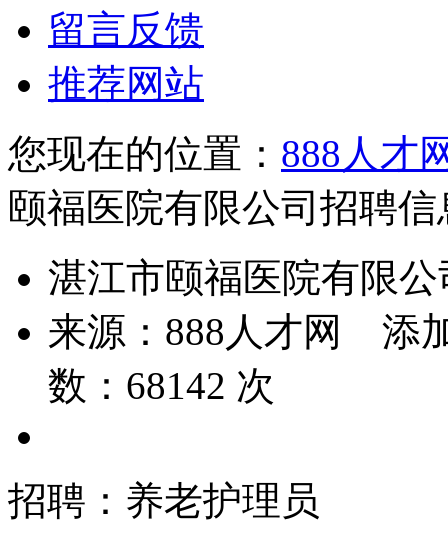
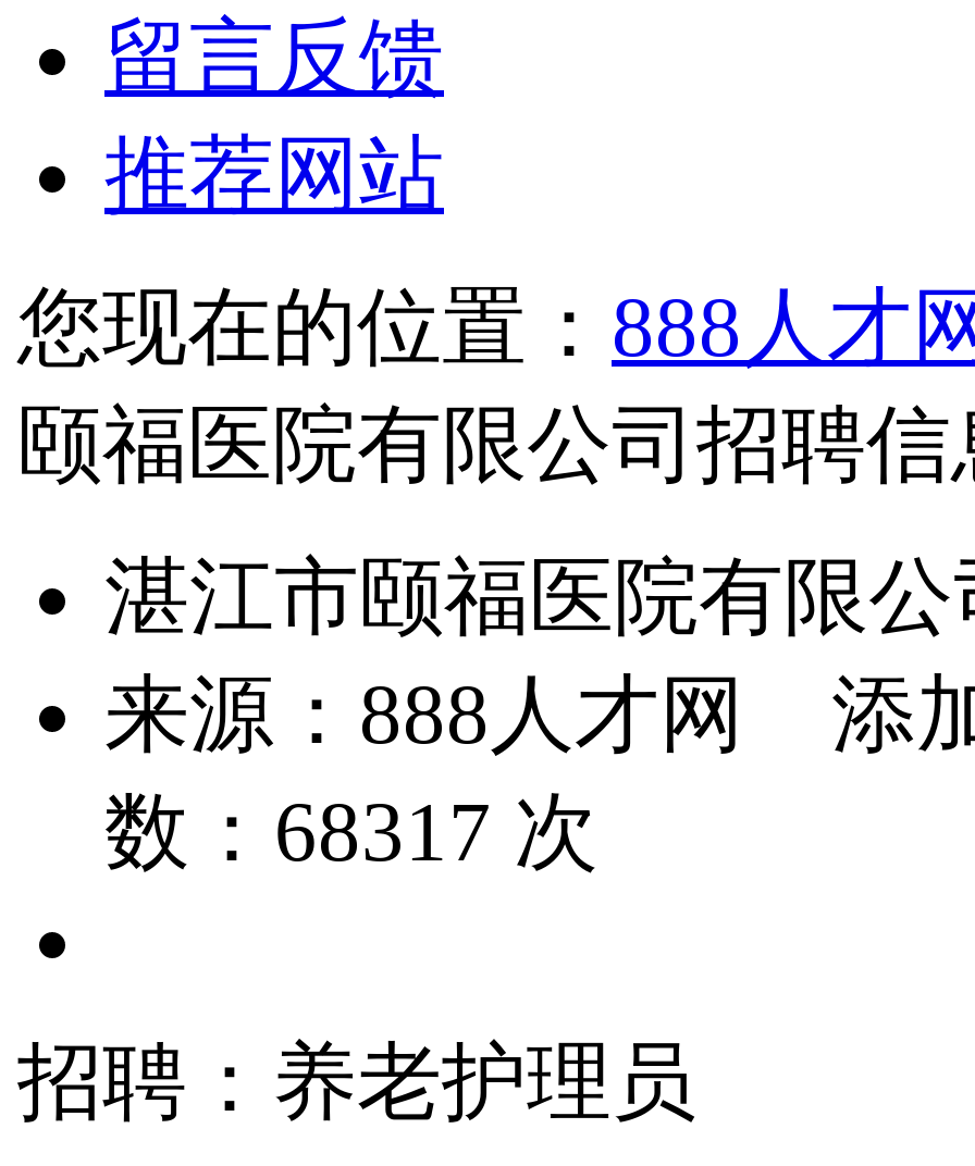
[48,364,275,407] 数：68142次 -> [104,784,598,878] 数：68317次

